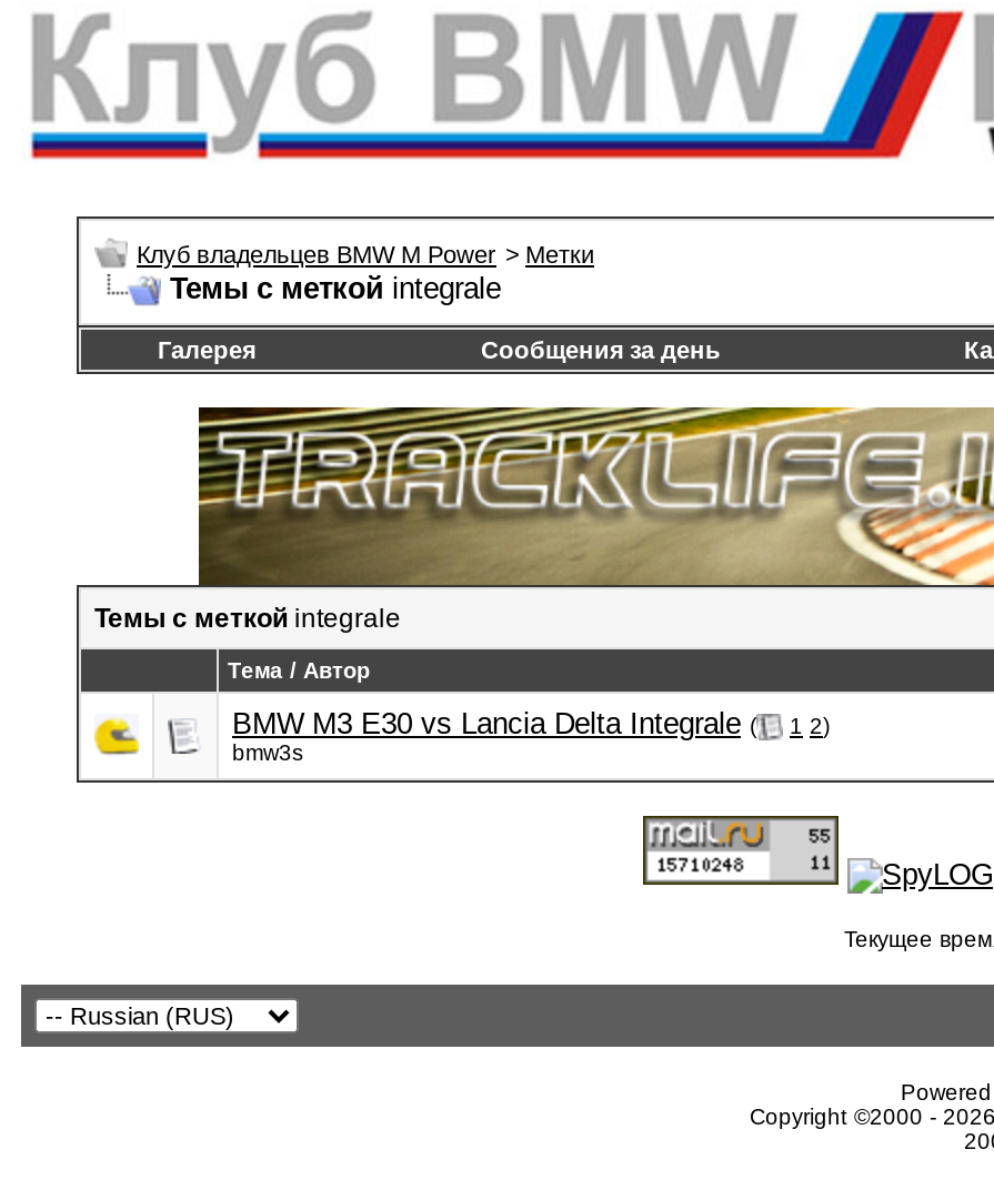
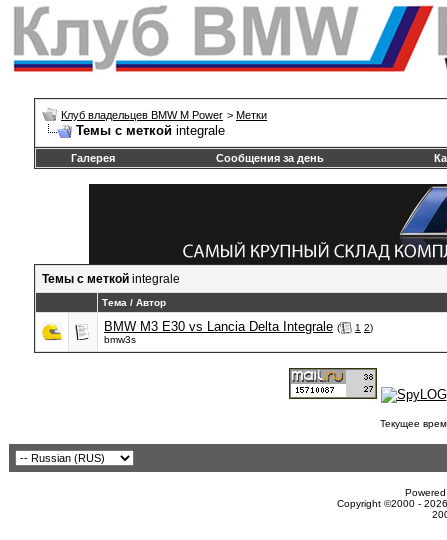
[197,405,987,587] [image] -> [88,183,444,265] [image]

